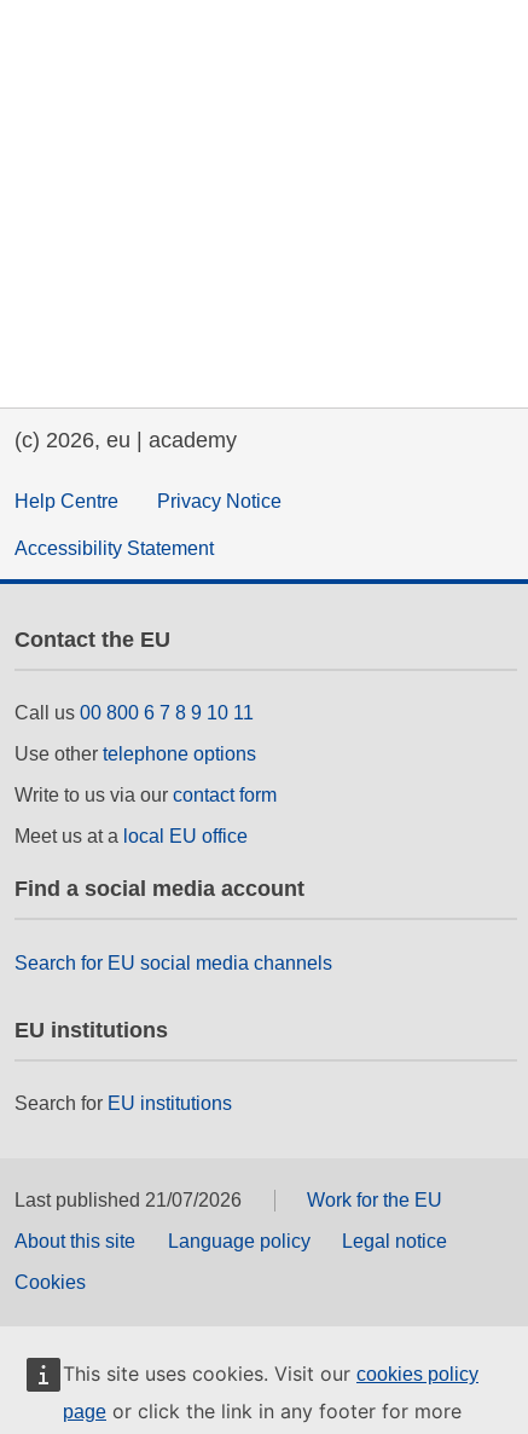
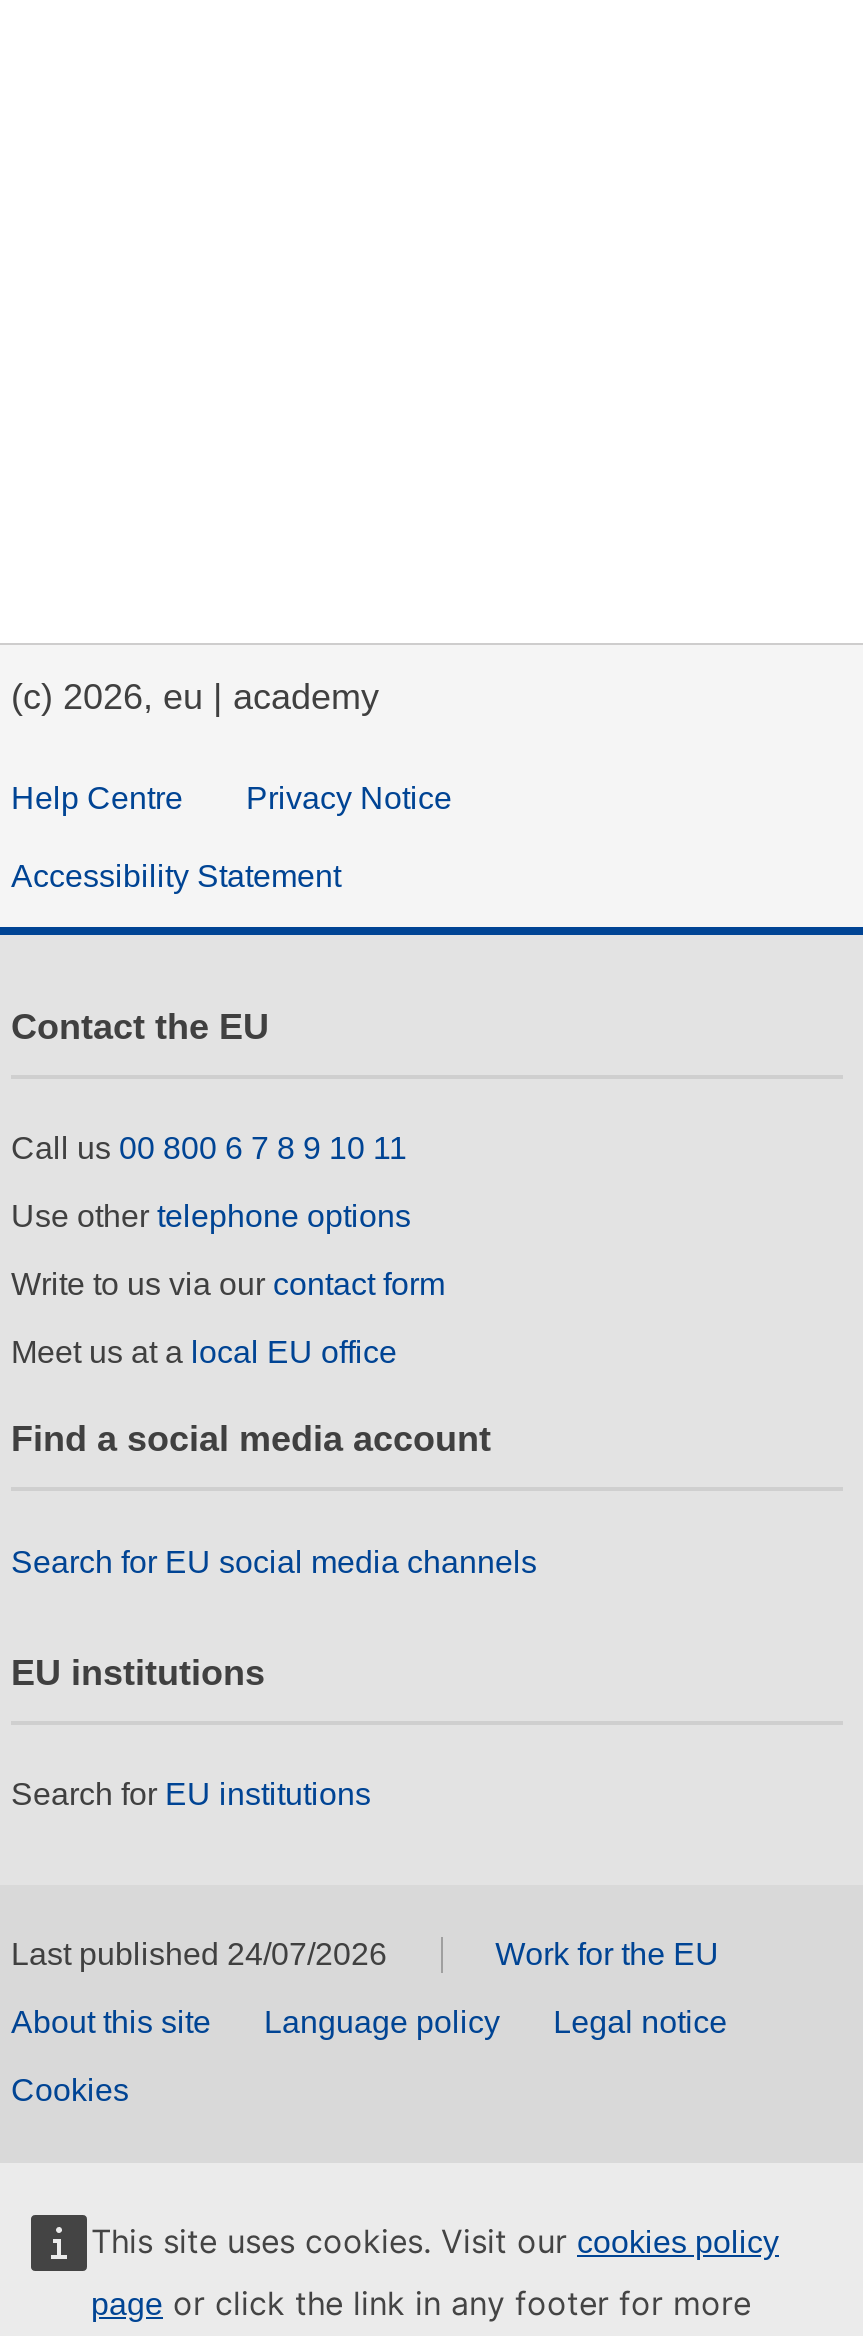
[14,1190,242,1211] Last published 21/07/2026 -> [11,1938,387,1972] Last published 24/07/2026

